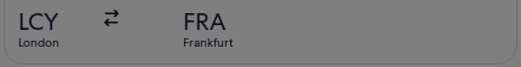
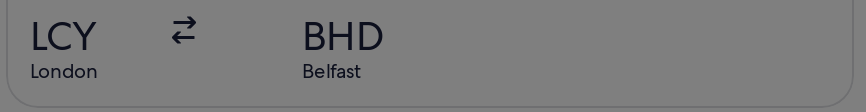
[183,6,234,50] FRA | Frankfurt -> [302,10,384,84] BHD | Belfast

